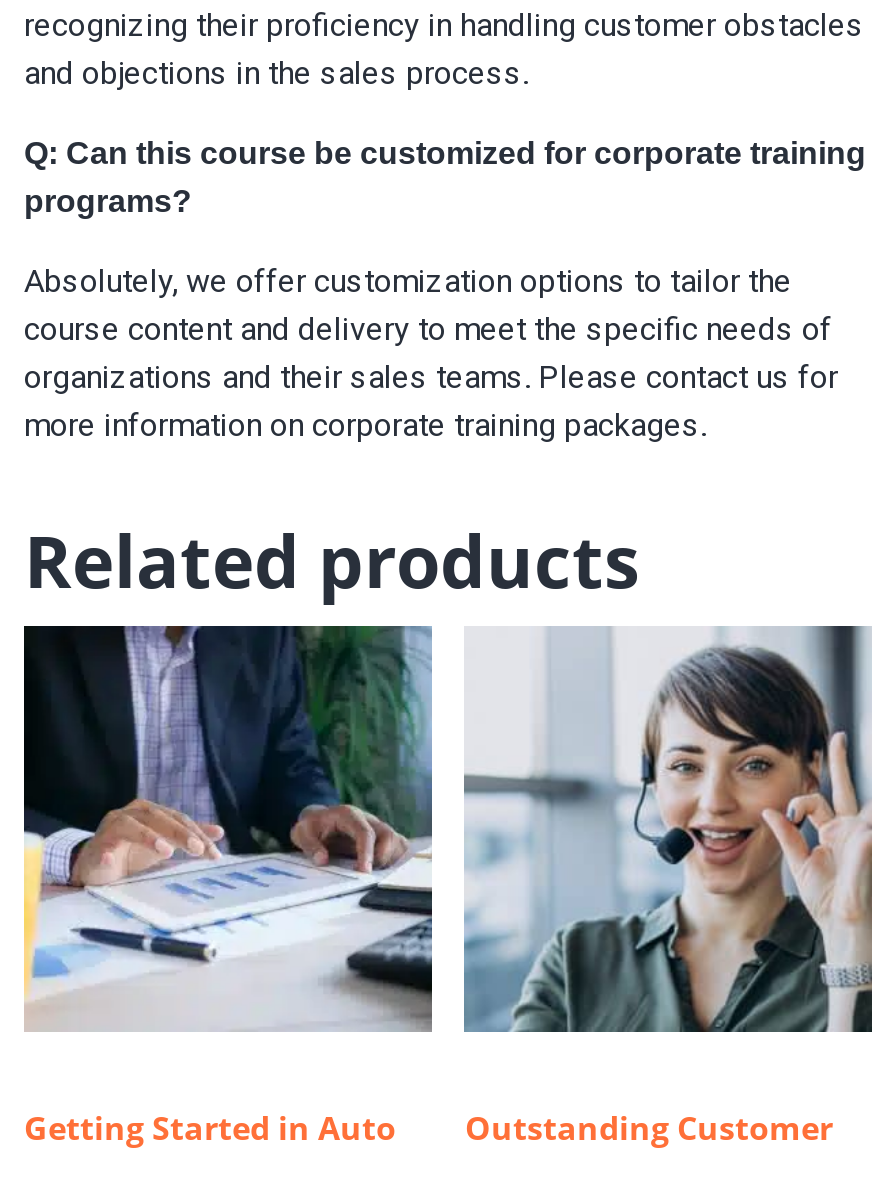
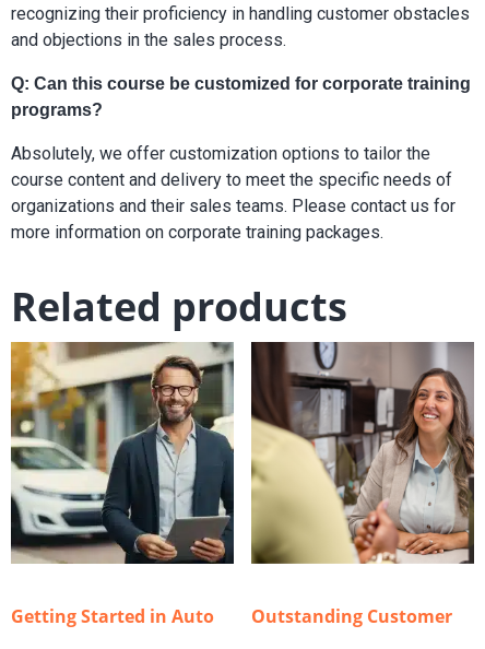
[22,624,434,1032] [image] -> [10,341,235,565] [image]
[462,626,872,1034] [image] -> [250,341,474,565] [image]

